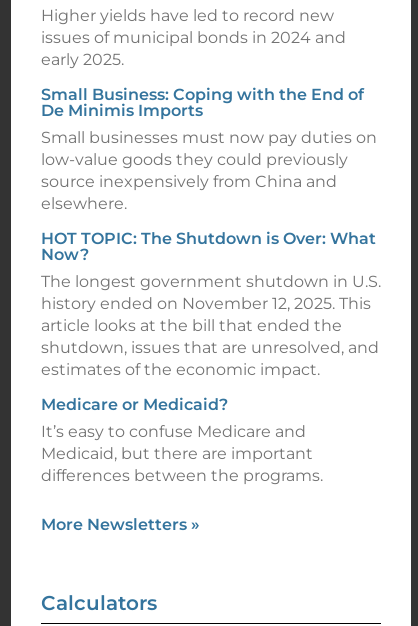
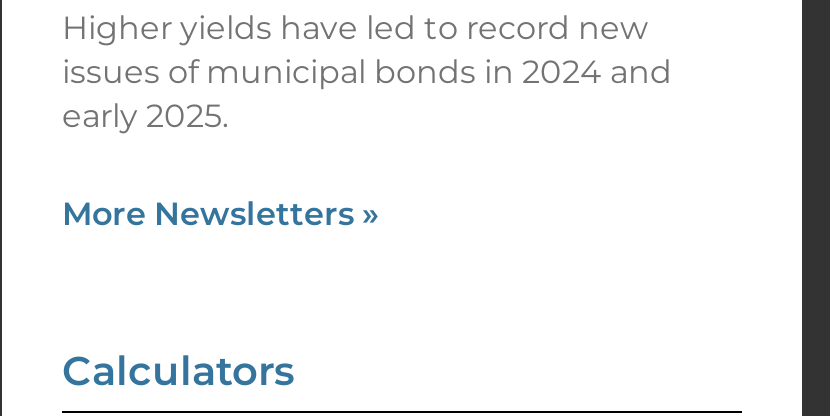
[41,85,381,485] Small Business: Coping with the End of | De Minimis Imports | Small businesses must now pay duties on | low-value goods they could previously | source inexpensively from China and | elsewhere. | HOT TOPIC: The Shutdown is Over: What | Now? | The longest government shutdown in U.S. | history ended on November 12, 2025. This | article looks at the bill that ended the | shutdown, issues that are unresolved, and | estimates of the economic impact. | Medicare or Medicaid? | It’s easy to confuse Medicare and | Medicaid, but there are important | differences between the programs. -> none

